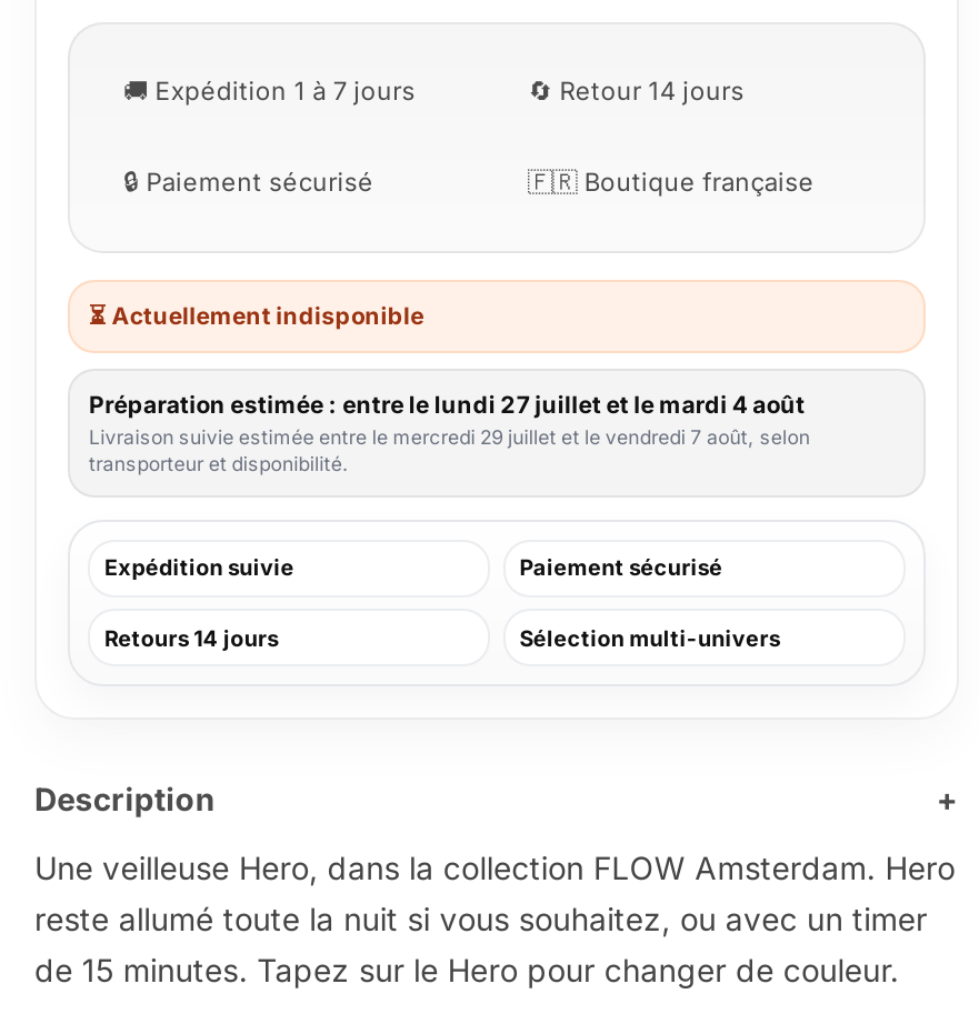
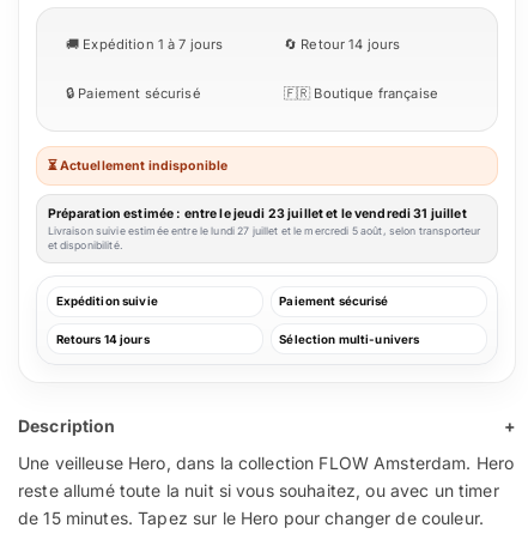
[89,390,810,476] Préparation estimée : entre le lundi 27 juillet et le mardi 4 août | Livraison suivie estimée entre le mercredi 29 juillet et le vendredi 7 août, selon | transporteur et disponibilité. -> [47,206,481,252] Préparation estimée : entre le jeudi 23 juillet et le vendredi 31 juillet | Livraison suivie estimée entre le lundi 27 juillet et le mercredi 5 août, selon transporteur | et disponibilité.

